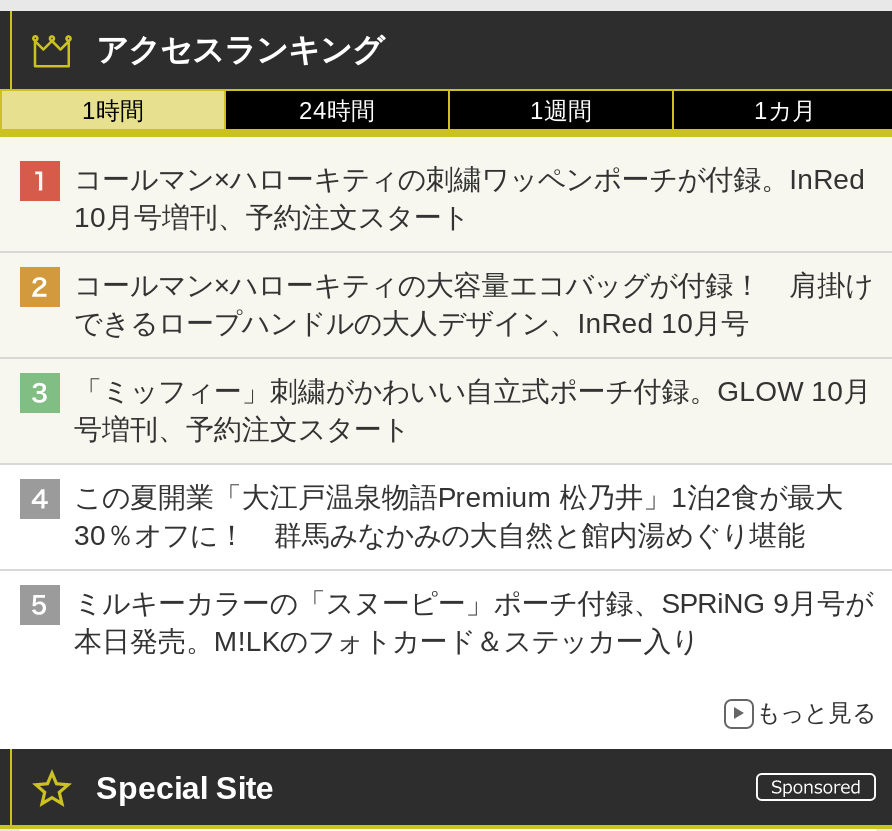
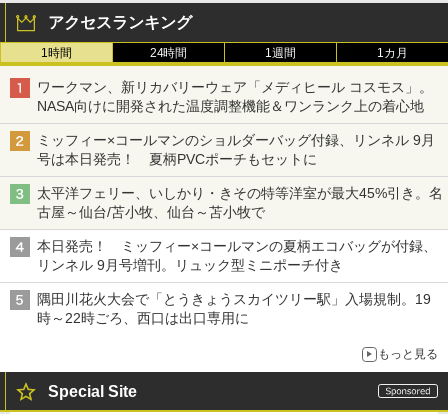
[74,163,865,233] コールマン×ハローキティの刺繍ワッペンポーチが付録。InRed | 10月号増刊、予約注文スタート -> [37,79,433,114] ワークマン、新リカバリーウェア「メディヒール コスモス」。 | NASA向けに開発された温度調整機能＆ワンランク上の着心地
[74,269,873,339] コールマン×ハローキティの大容量エコバッグが付録！ 肩掛け | できるロープハンドルの大人デザイン、InRed 10月号 -> [37,132,435,167] ミッフィー×コールマンのショルダーバッグ付録、リンネル 9月 | 号は本日発売！ 夏柄PVCポーチもセットに
[74,375,871,445] 「ミッフィー」刺繍がかわいい自立式ポーチ付録。GLOW 10月 | 号増刊、予約注文スタート -> [37,185,443,220] 太平洋フェリー、いしかり・きその特等洋室が最大45%引き。名 | 古屋～仙台/苫小牧、仙台～苫小牧で
[74,481,843,551] この夏開業「大江戸温泉物語Premium 松乃井」1泊2食が最大 | 30％オフに！ 群馬みなかみの大自然と館内湯めぐり堪能 -> [37,238,437,273] 本日発売！ ミッフィー×コールマンの夏柄エコバッグが付録、 | リンネル 9月号増刊。リュック型ミニポーチ付き
[74,587,873,657] ミルキーカラーの「スヌーピー」ポーチ付録、SPRiNG 9月号が | 本日発売。M!LKのフォトカード＆ステッカー入り -> [37,291,431,326] 隅田川花火大会で「とうきょうスカイツリー駅」入場規制。19 | 時～22時ごろ、西口は出口専用に

